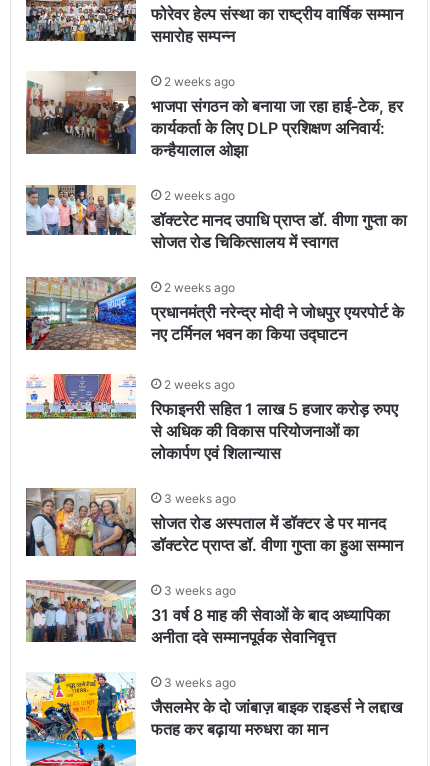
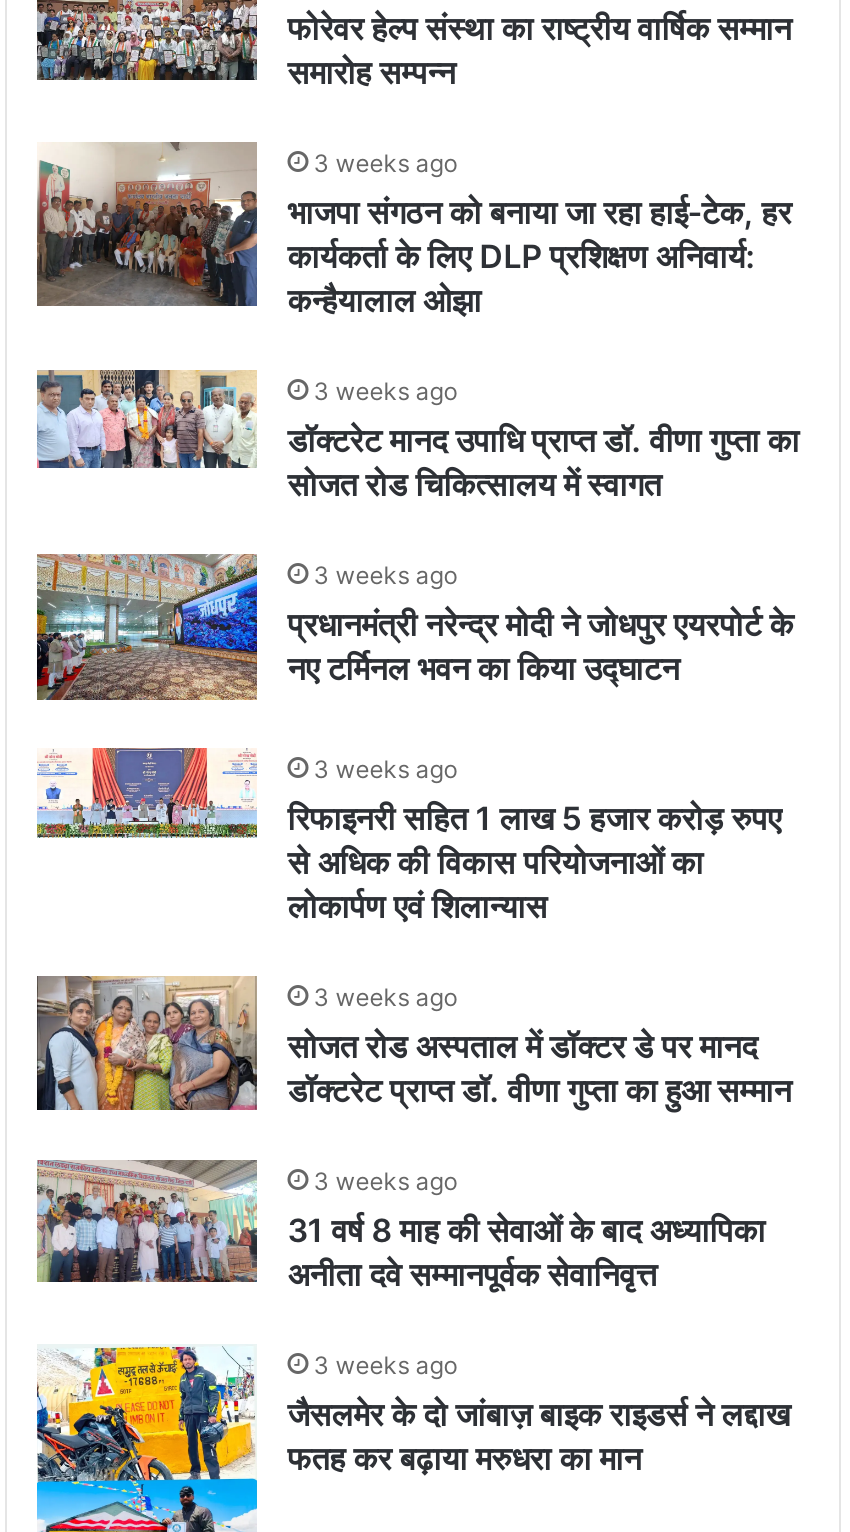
[164,74,235,89] 2 weeks ago -> [314,148,458,178] 3 weeks ago
[164,188,235,203] 2 weeks ago -> [314,376,458,406] 3 weeks ago
[164,280,235,295] 2 weeks ago -> [314,560,458,590] 3 weeks ago
[164,377,235,392] 2 weeks ago -> [314,754,458,784] 3 weeks ago

